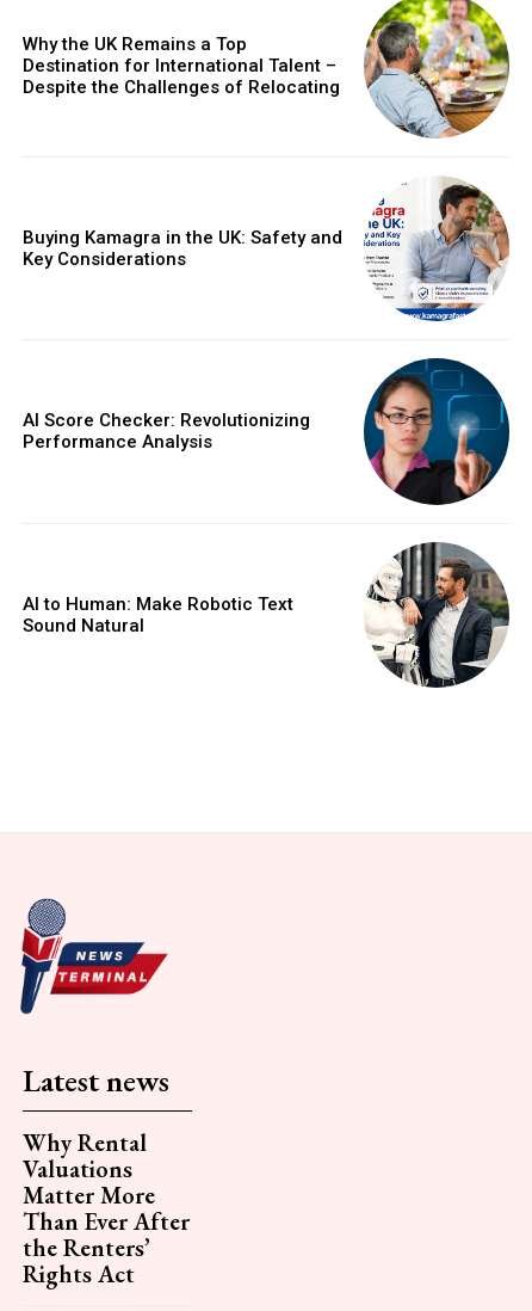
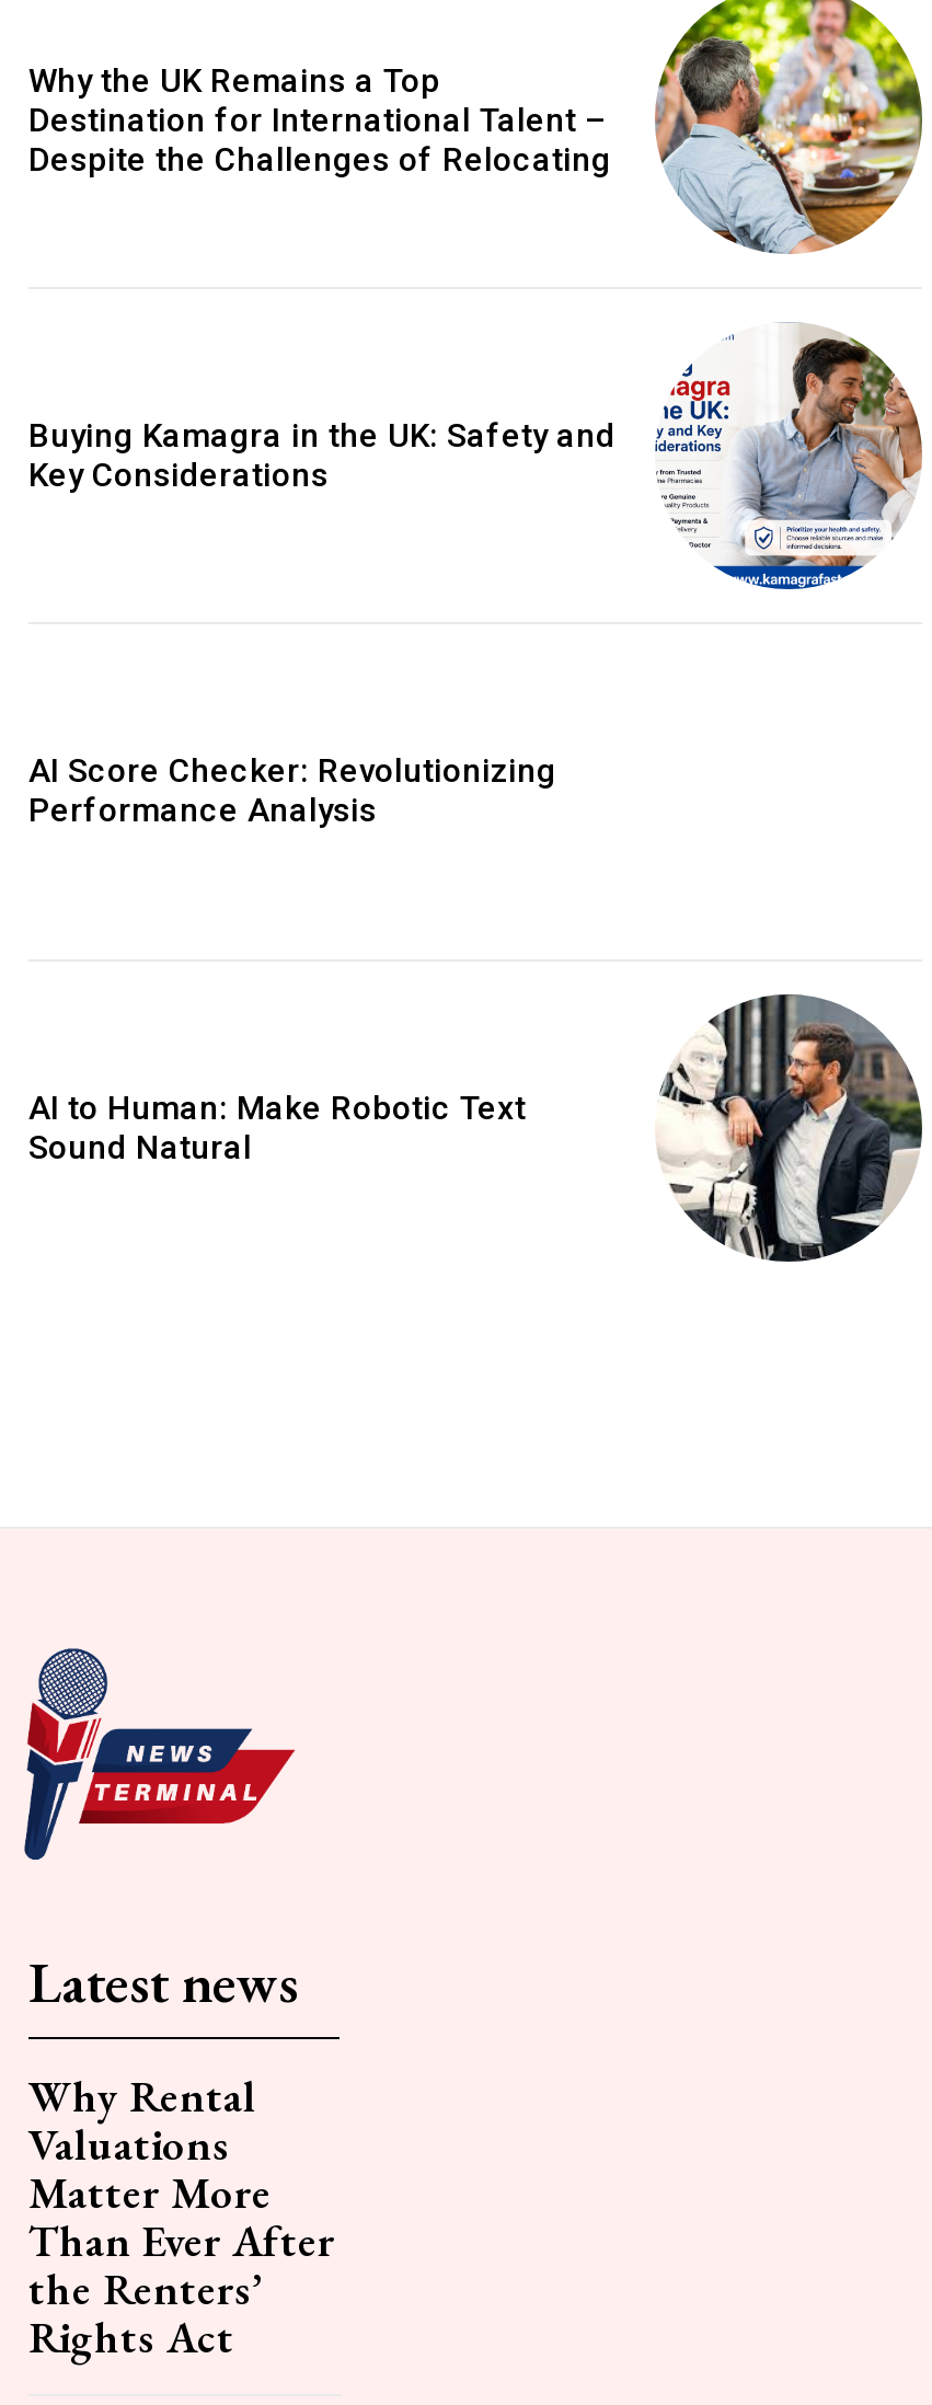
[363,357,511,506] [image] -> none

